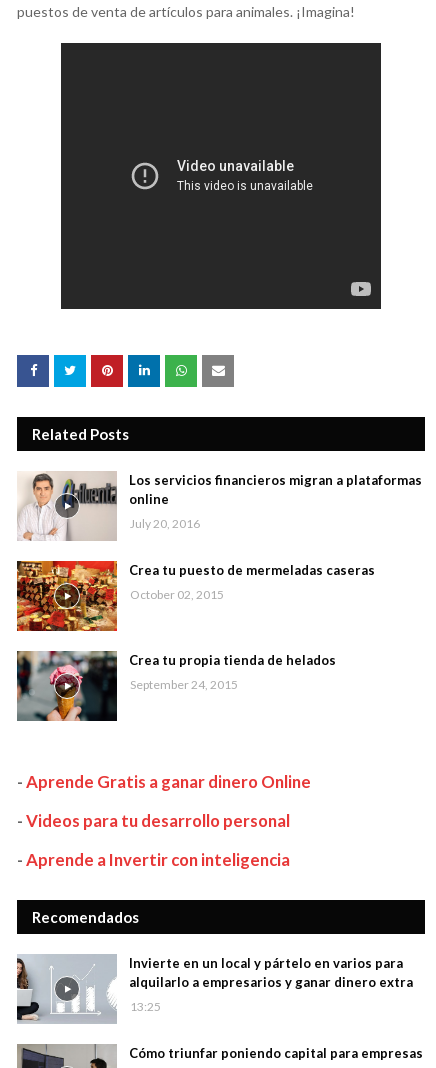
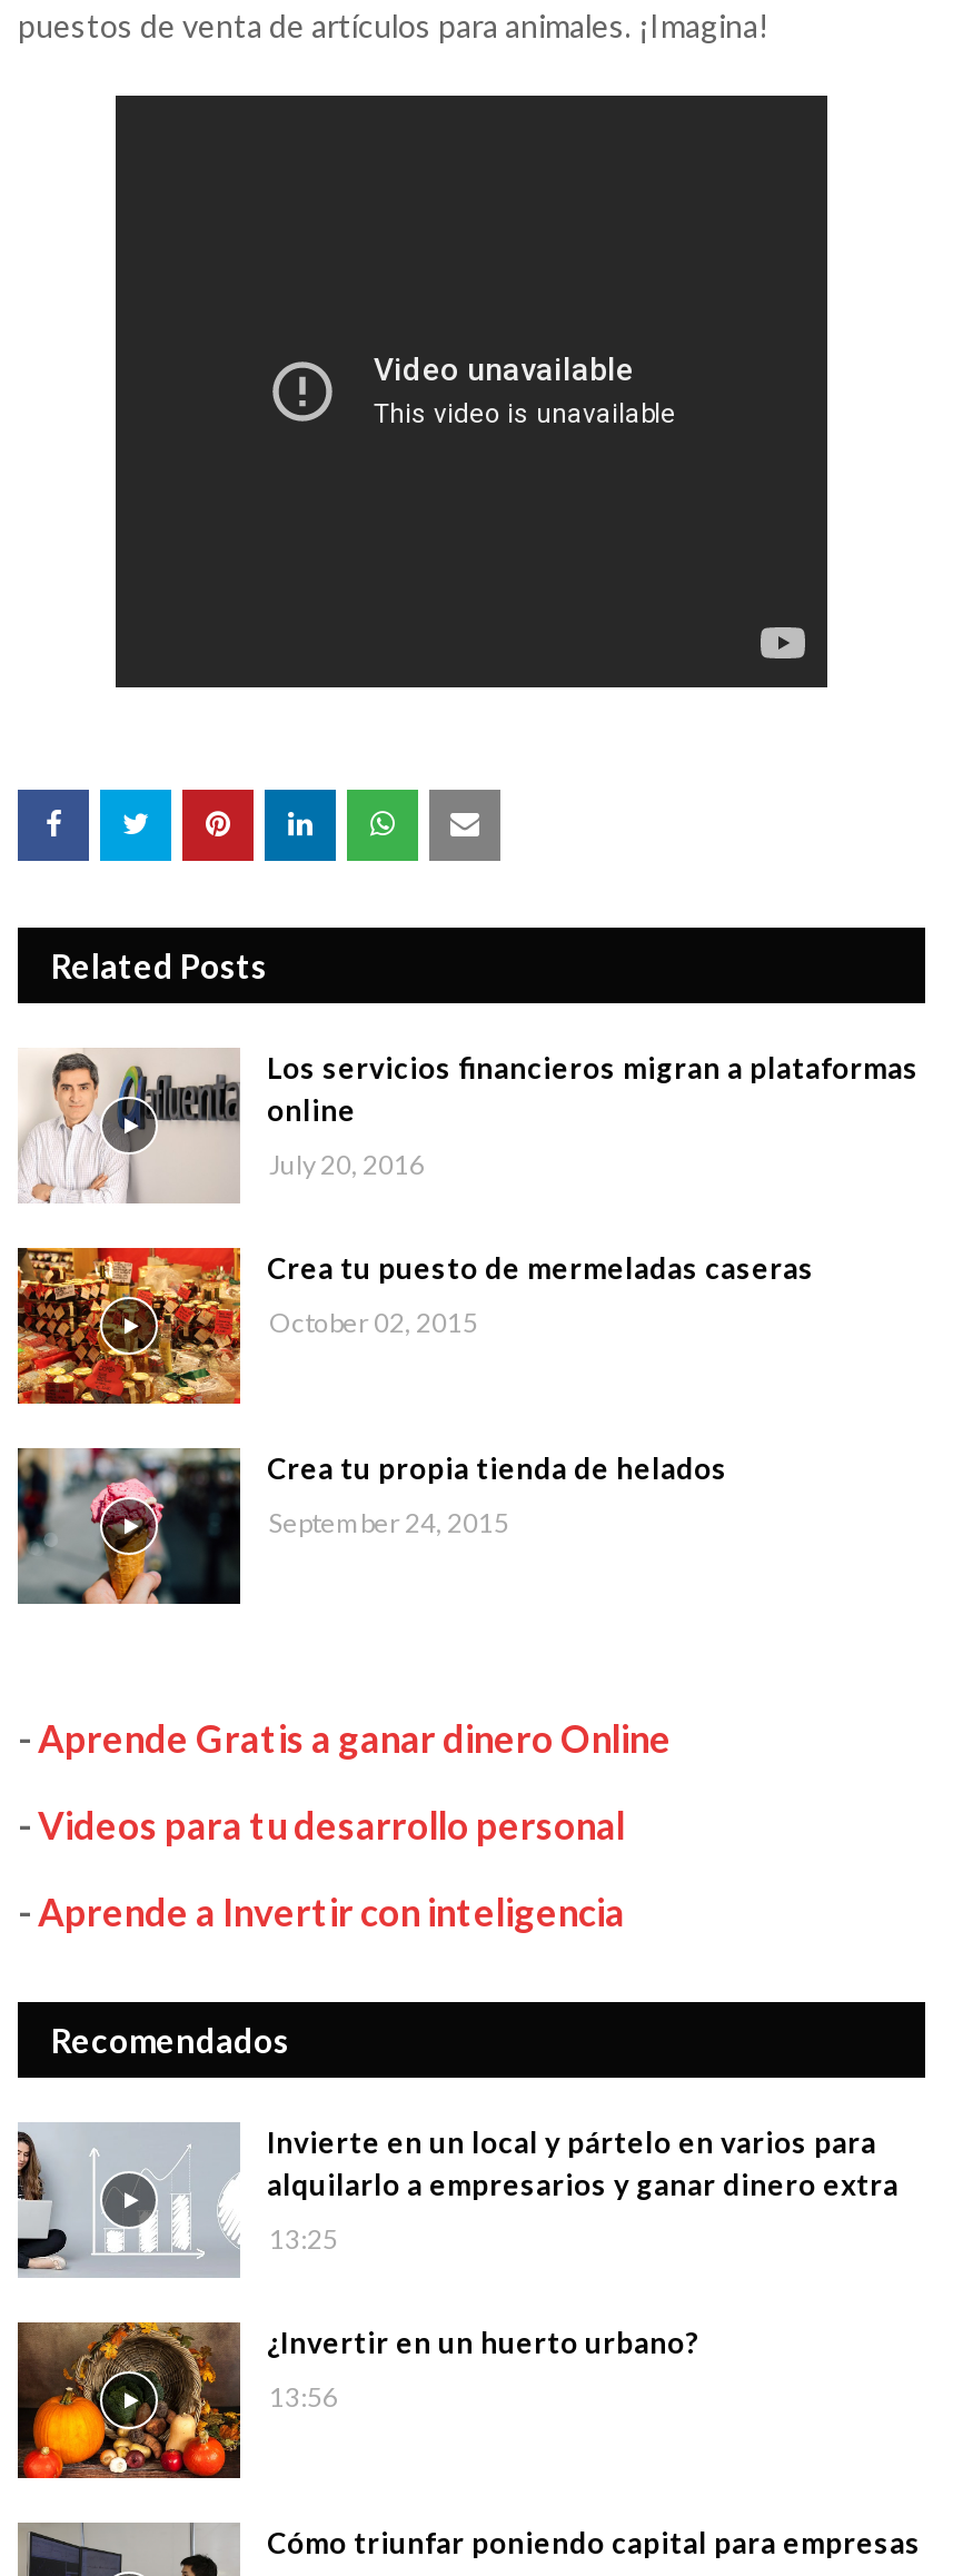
none -> [18,2320,698,2480] [image] | ¿Invertir en un huerto urbano? | 13:56

